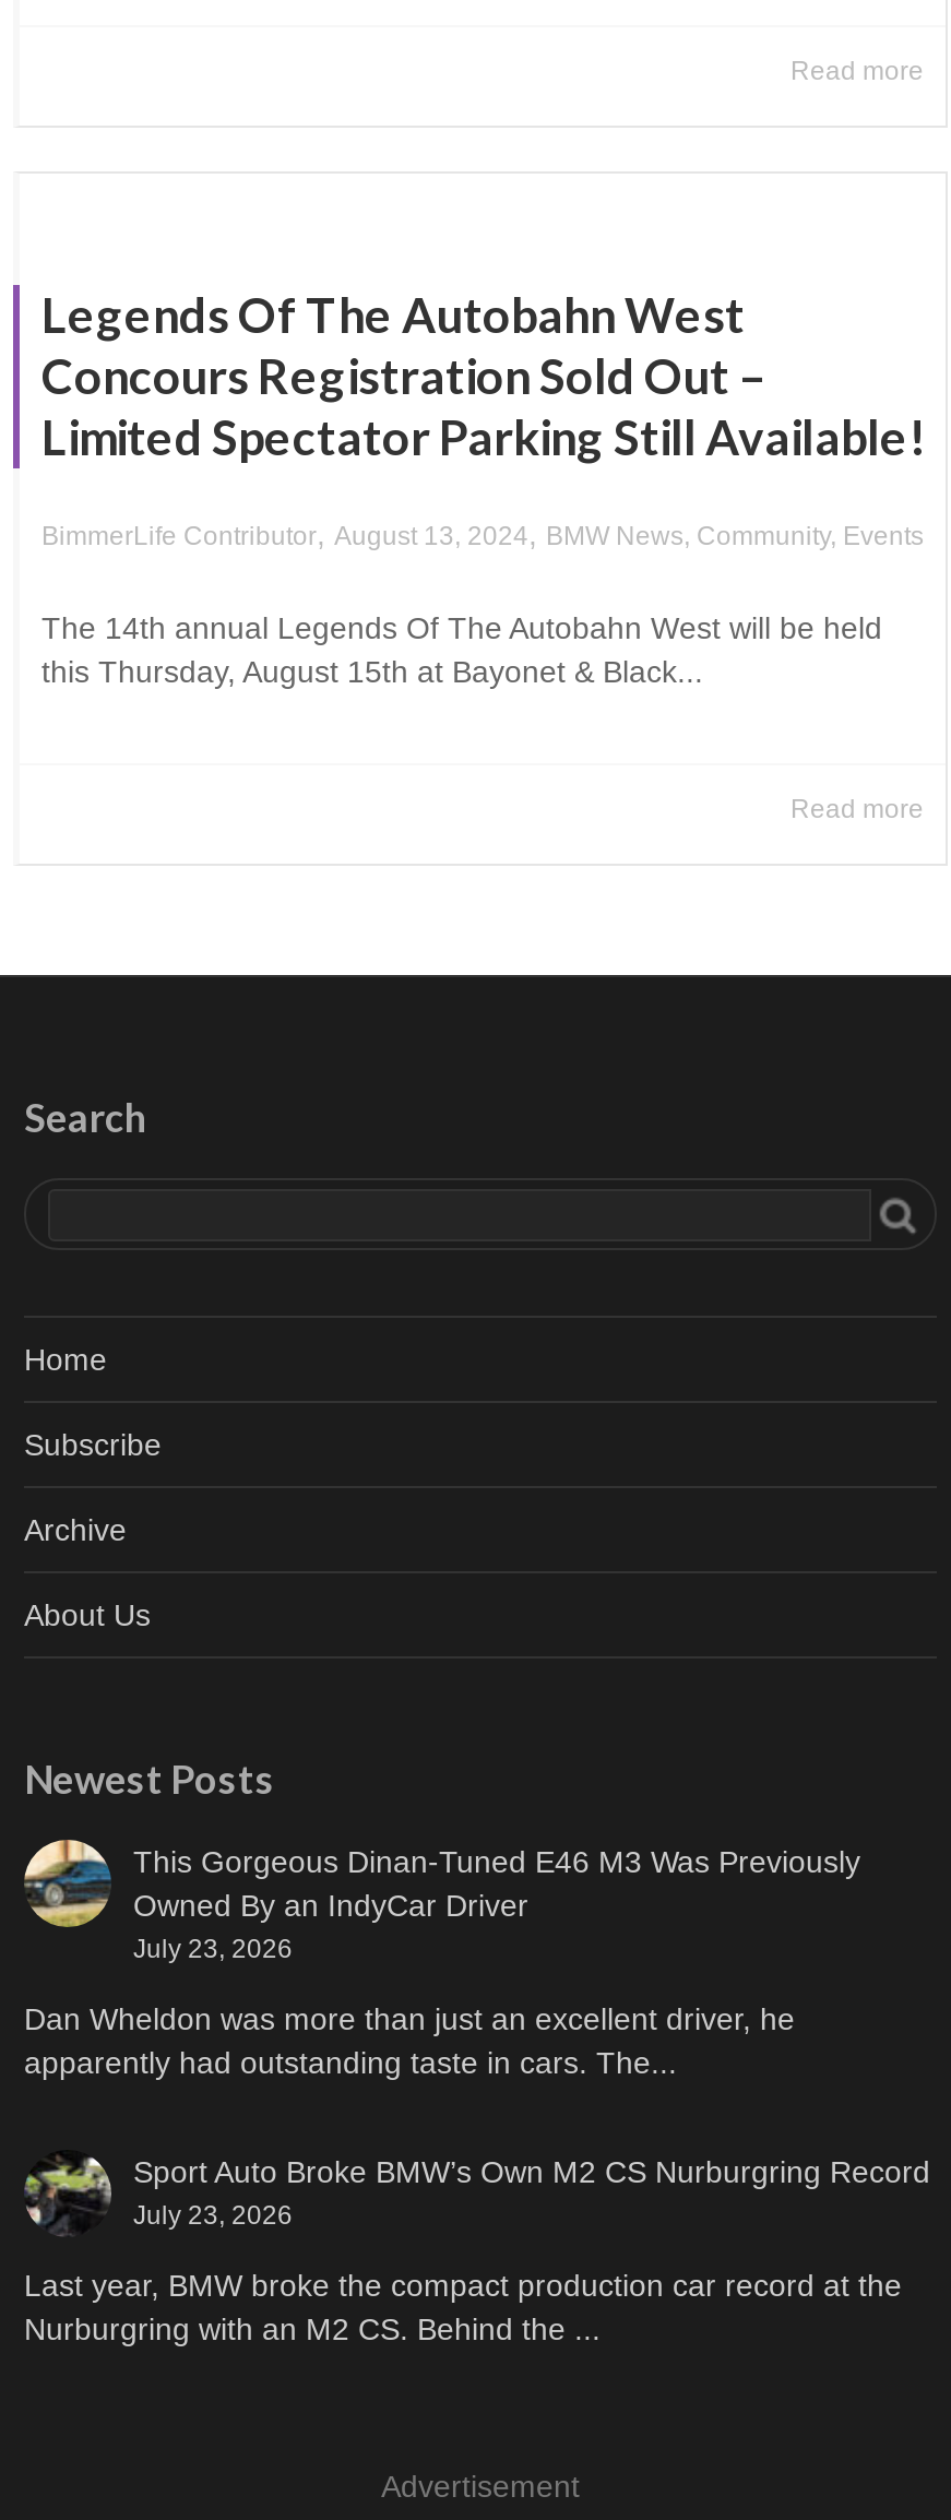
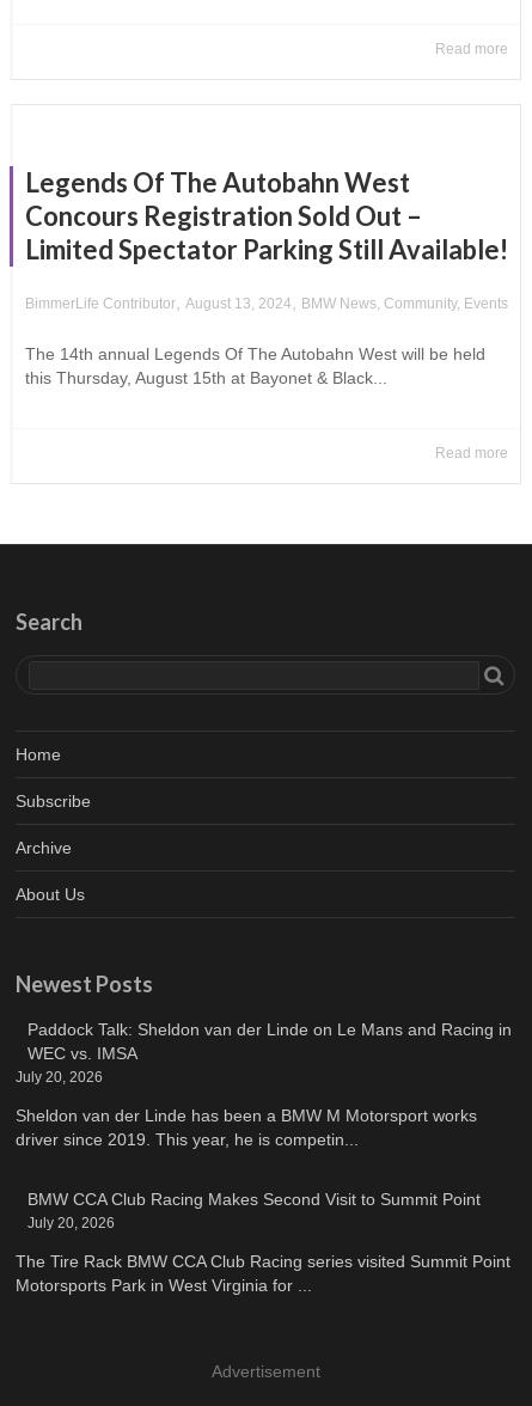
[133,1843,860,1964] This Gorgeous Dinan-Tuned E46 M3 Was Previously | Owned By an IndyCar Driver | July 23, 2026 -> [16,1019,512,1085] Paddock Talk: Sheldon van der Linde on Le Mans and Racing in | WEC vs. IMSA | July 20, 2026
[24,2000,795,2079] Dan Wheldon was more than just an excellent driver, he | apparently had outstanding taste in cars. The... -> [16,1105,477,1148] Sheldon van der Linde has been a BMW M Motorsport works | driver since 2019. This year, he is competin...
[133,2155,930,2232] Sport Auto Broke BMW’s Own M2 CS Nurburgring Record | July 23, 2026 -> [27,1190,481,1232] BMW CCA Club Racing Makes Second Visit to Summit Point | July 20, 2026
[24,2268,902,2347] Last year, BMW broke the compact production car record at the | Nurburgring with an M2 CS. Behind the ... -> [16,1252,510,1295] The Tire Rack BMW CCA Club Racing series visited Summit Point | Motorsports Park in West Virginia for ...

